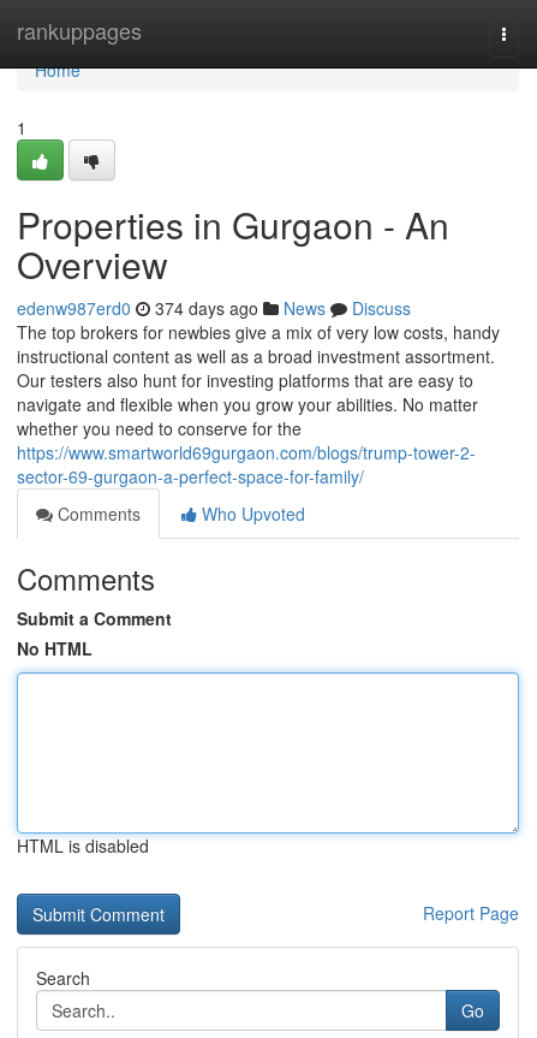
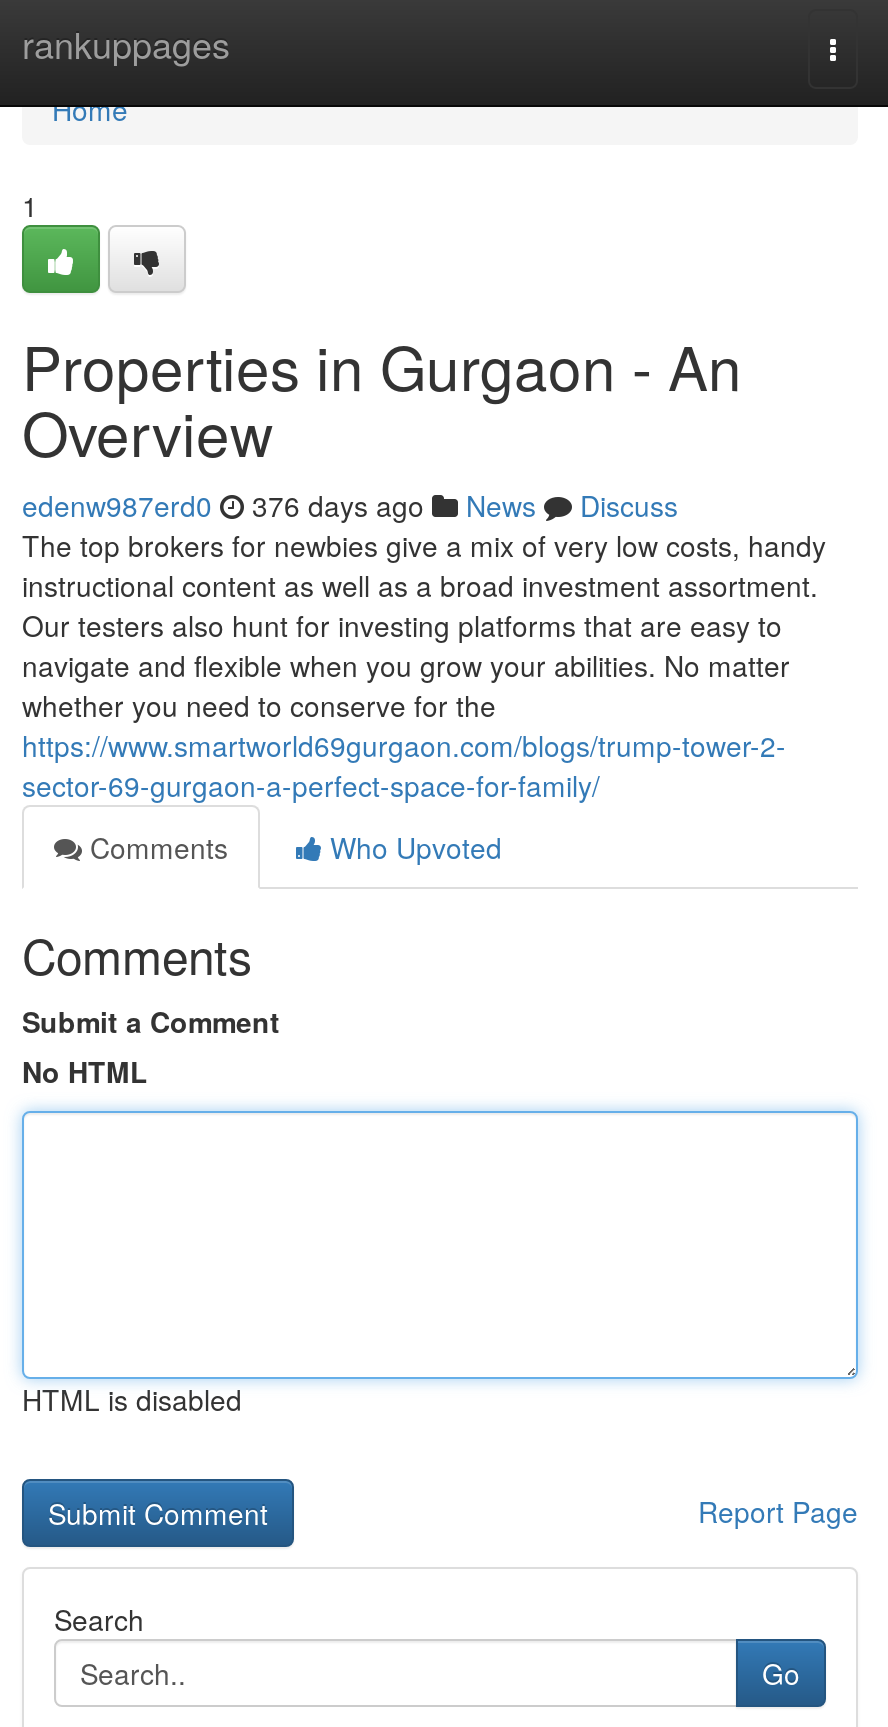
[17,296,411,320] edenw987erd0 374 days ago News Discuss -> [22,485,678,525] edenw987erd0 376 days ago News Discuss

